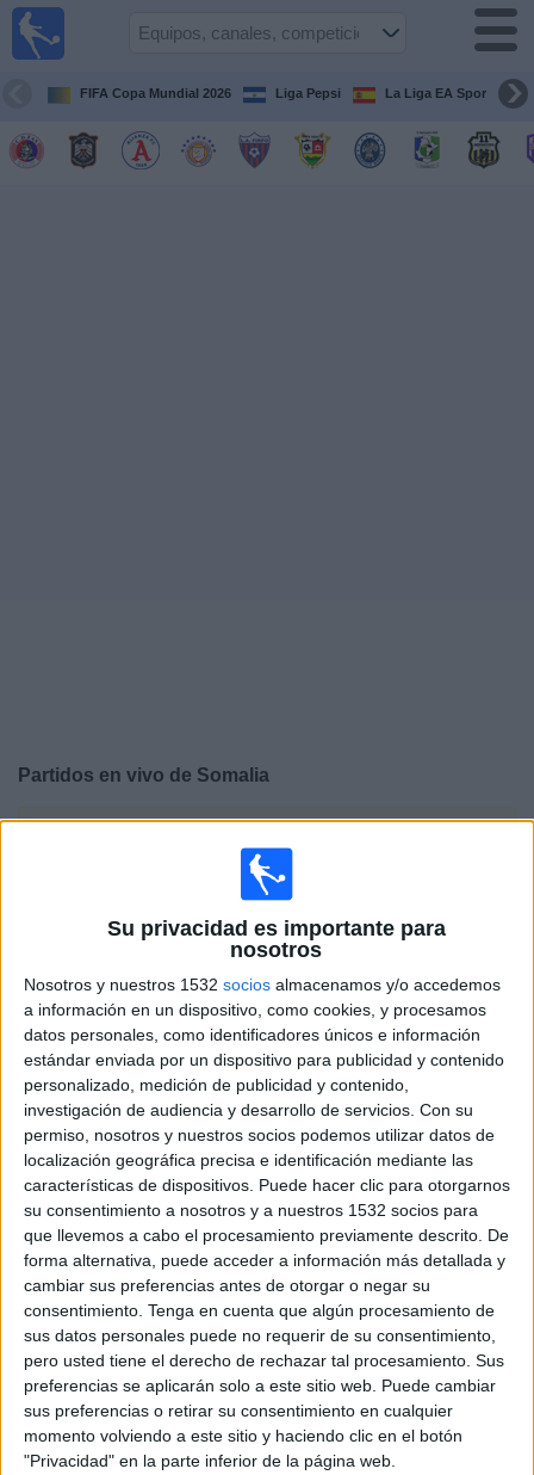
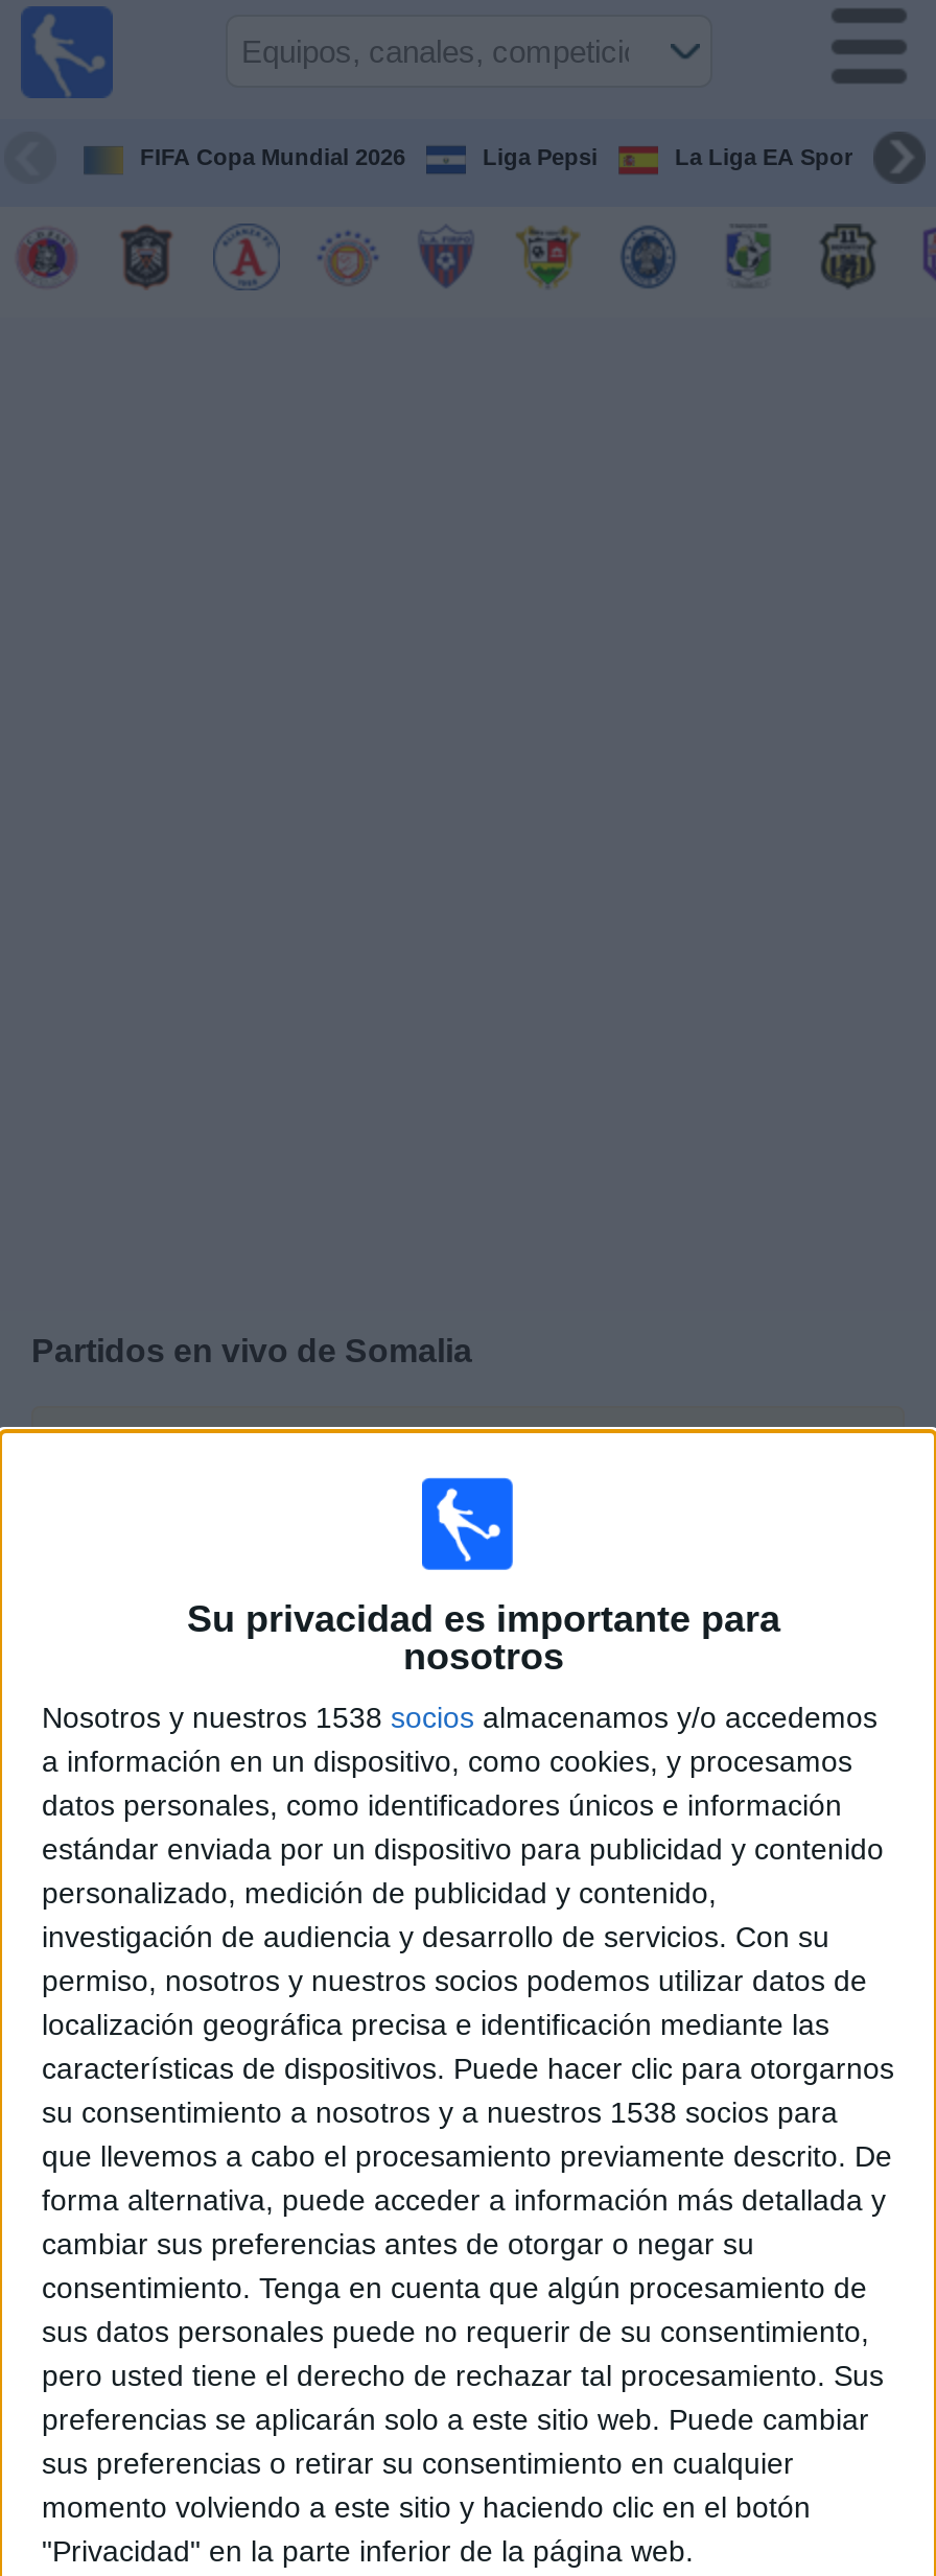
[24,975,501,995] Nosotros y nuestros 1532 socios almacenamos y/o accedemos -> [42,1701,877,1735] Nosotros y nuestros 1538 socios almacenamos y/o accedemos
[24,1201,478,1220] su consentimiento a nosotros y a nuestros 1532 socios para -> [42,2096,838,2130] su consentimiento a nosotros y a nuestros 1538 socios para

